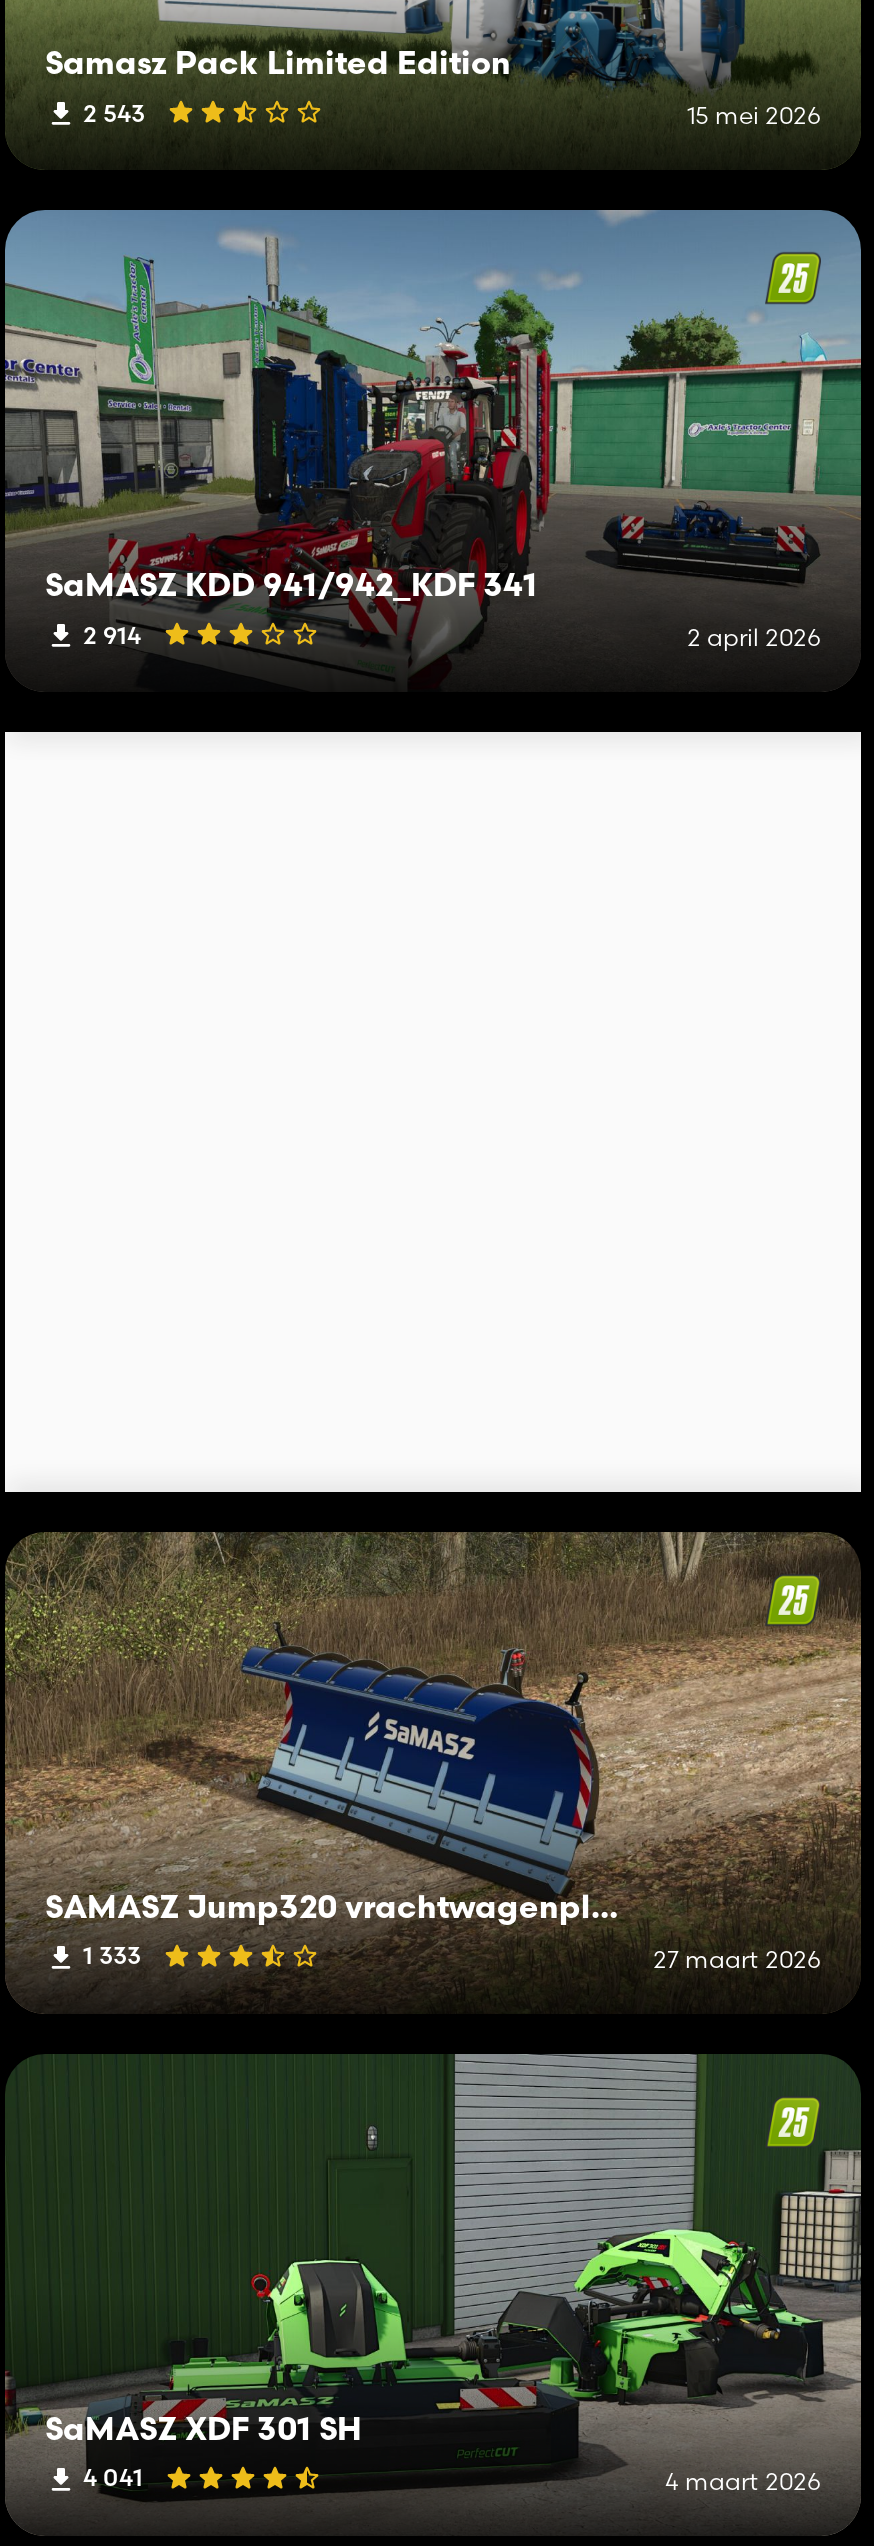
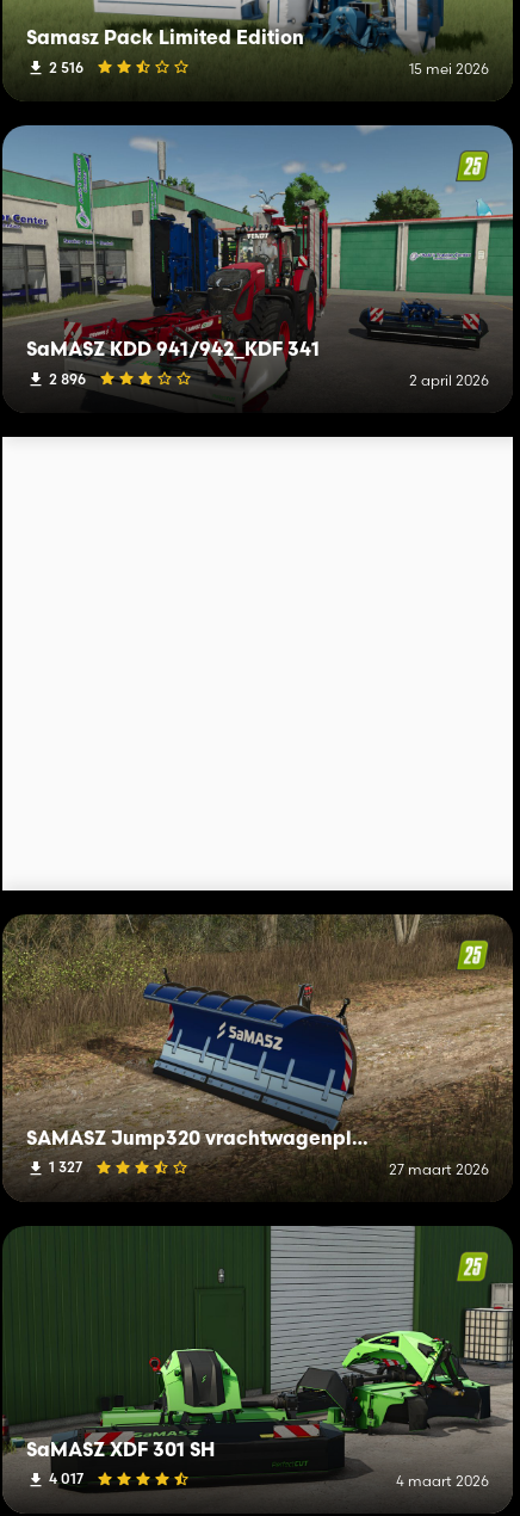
[83,98,145,128] 2 543 -> [49,58,83,76] 2 516
[83,619,141,649] 2 914 -> [49,369,86,387] 2 896
[83,1940,141,1970] 1 333 -> [49,1158,82,1176] 1 327
[83,2462,143,2492] 4 041 -> [49,1469,83,1487] 4 017

